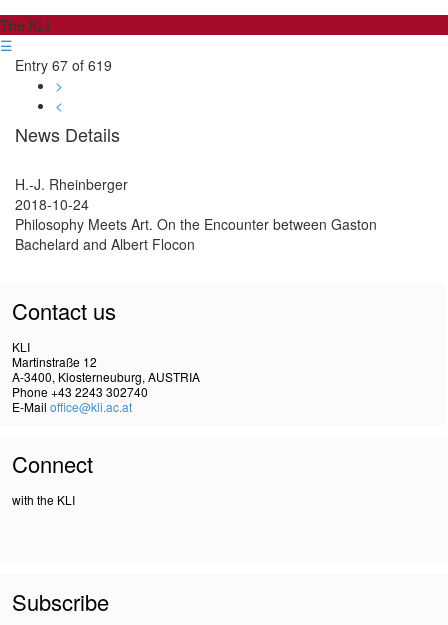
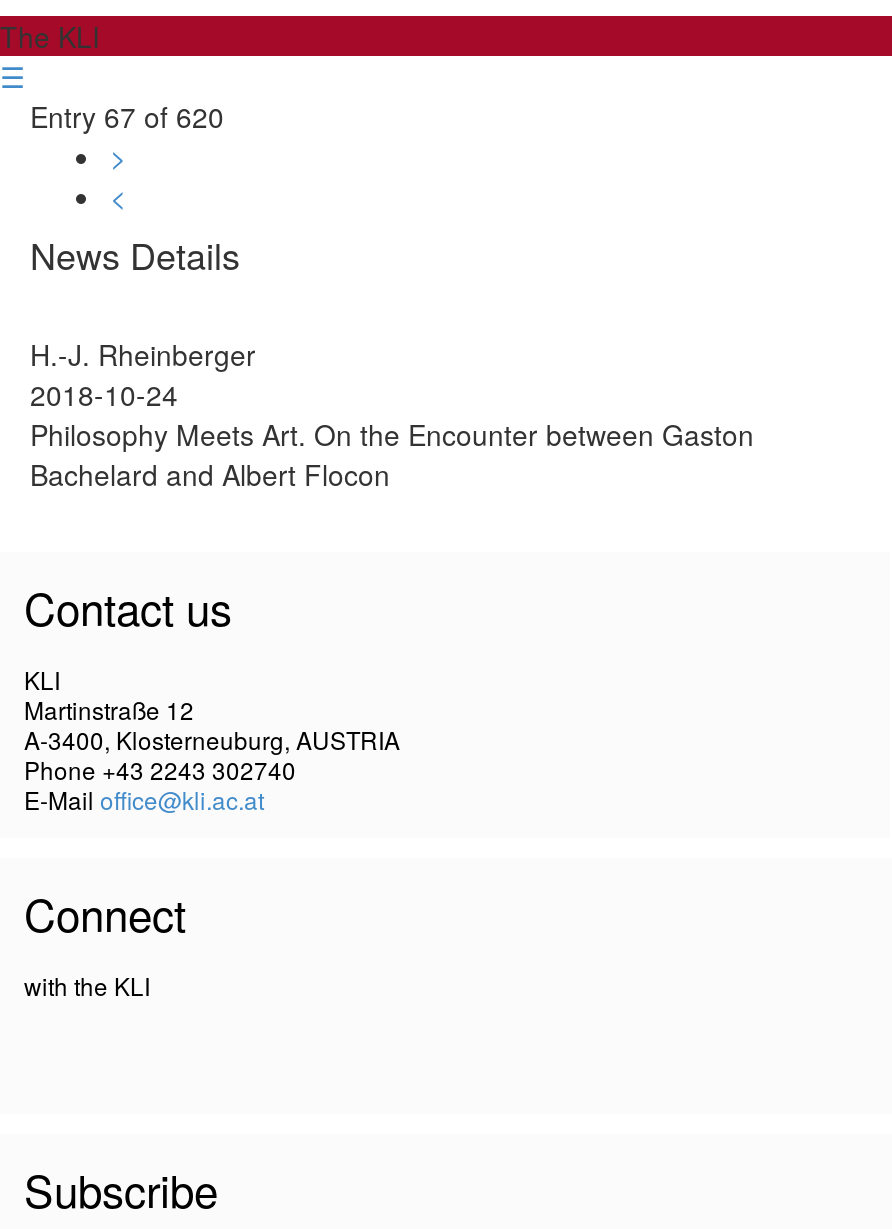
[15,55,112,75] Entry 67 of 619 -> [30,96,224,136] Entry 67 of 620

